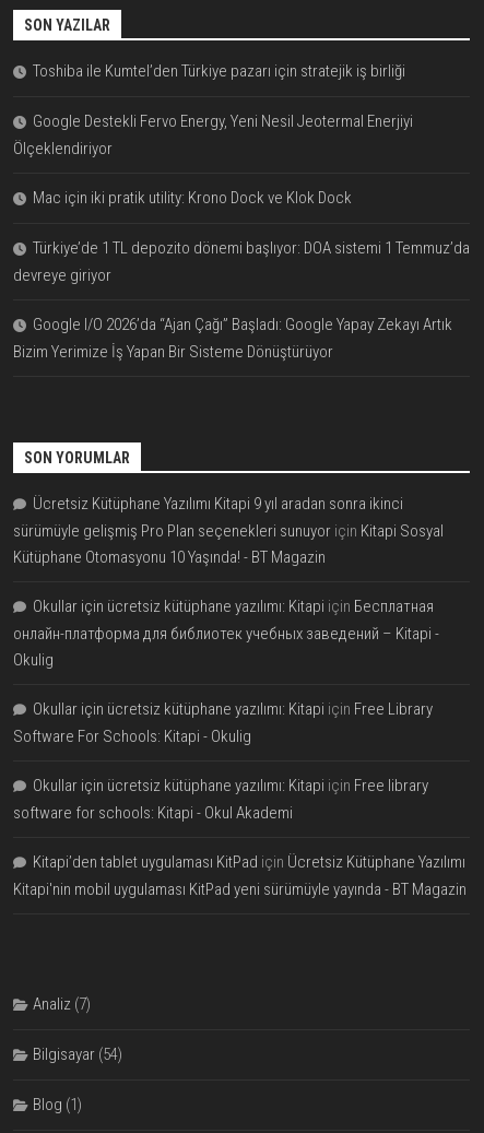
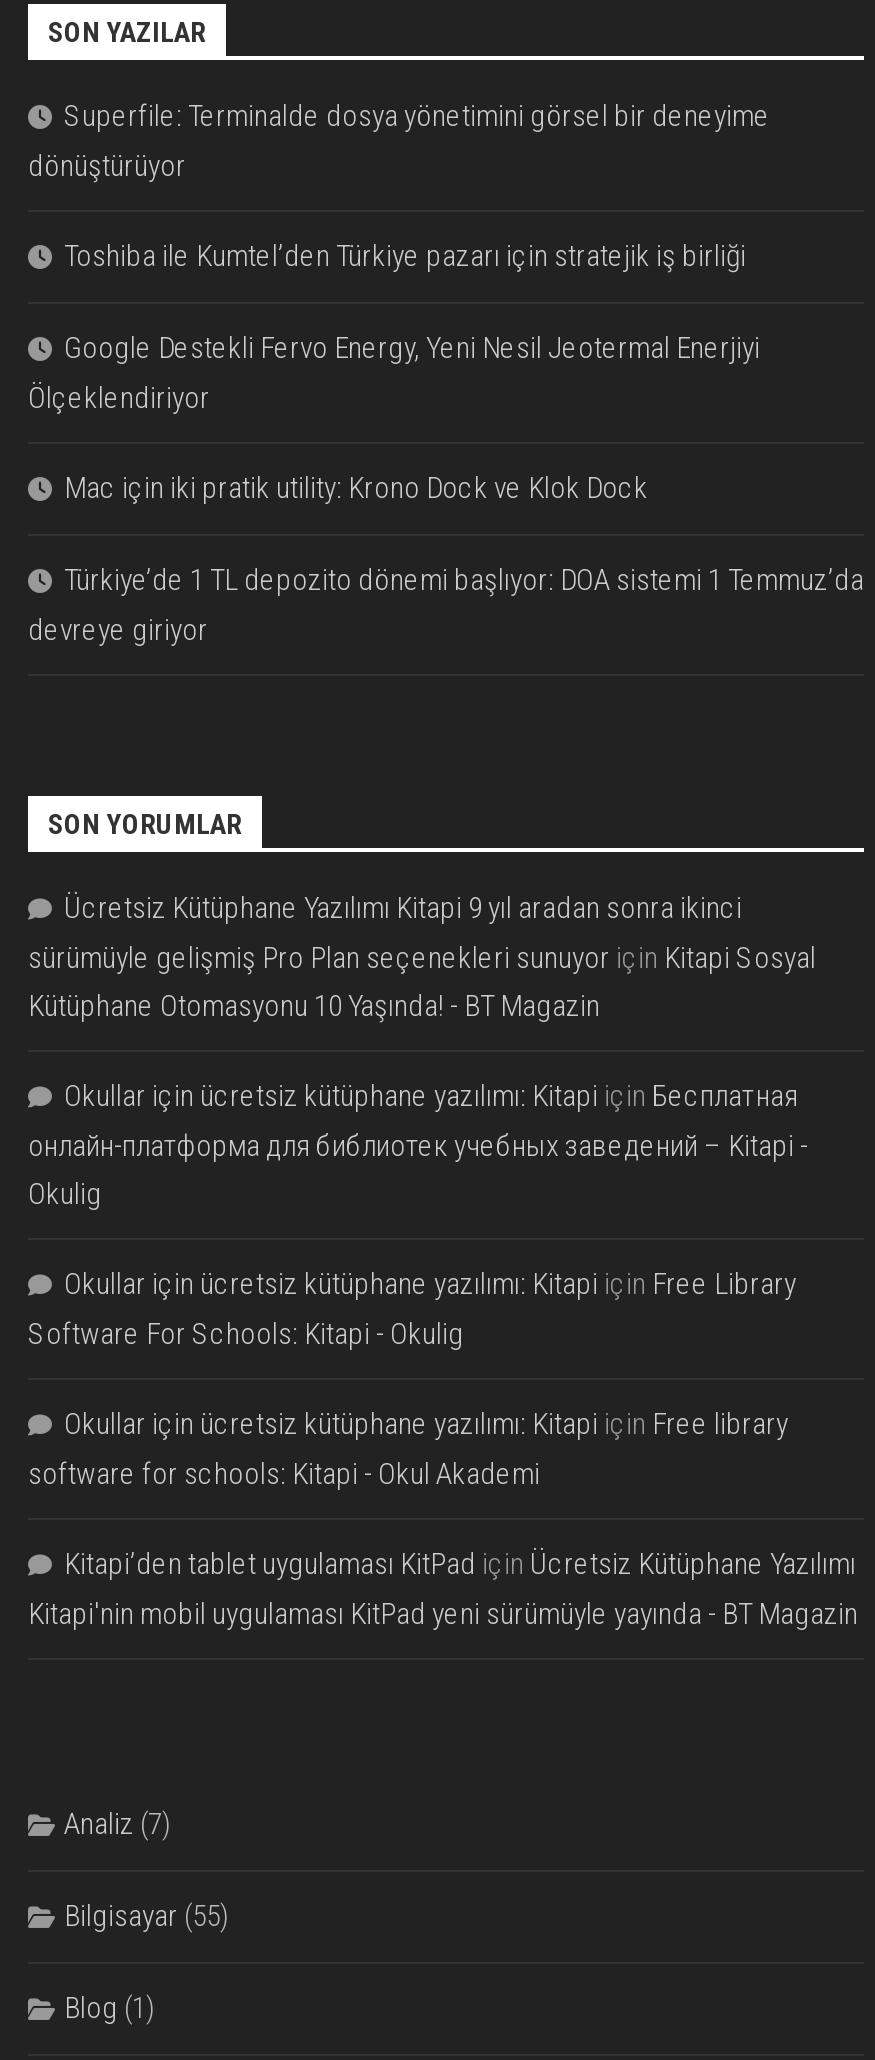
none -> [28,98,770,184] Superfile: Terminalde dosya yönetimini görsel bir deneyime | dönüştürüyor
moved [13,61,470,285] -> [28,238,864,648]: Toshiba ile Kumtel’den Türkiye pazarı için stratejik iş birliği | Google Destekli Fervo Energy, Yeni Nesil Jeotermal Enerjiyi | Ölçeklendiriyor | Mac için iki pratik utility: Krono Dock ve Klok Dock | Türkiye’de 1 TL depozito dönemi başlıyor: DOA sistemi 1 Temmuz’da | devreye giriyor
[13,315,452,362] Google I/O 2026’da “Ajan Çağı” Başladı: Google Yapay Zekayı Artık | Bizim Yerimize İş Yapan Bir Sisteme Dönüştürüyor -> none
[33,1045,122,1064] Bilgisayar (54) -> [64,1898,228,1934] Bilgisayar (55)

